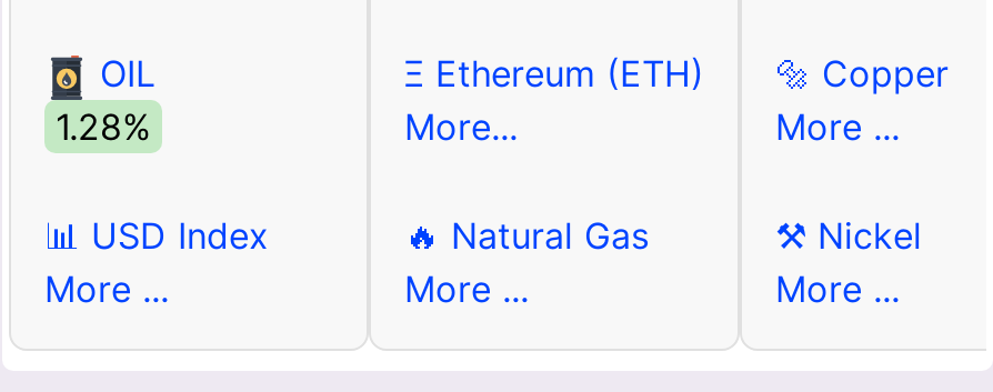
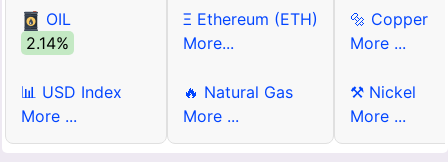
[56,105,151,150] 1.28% -> [26,33,69,53] 2.14%

